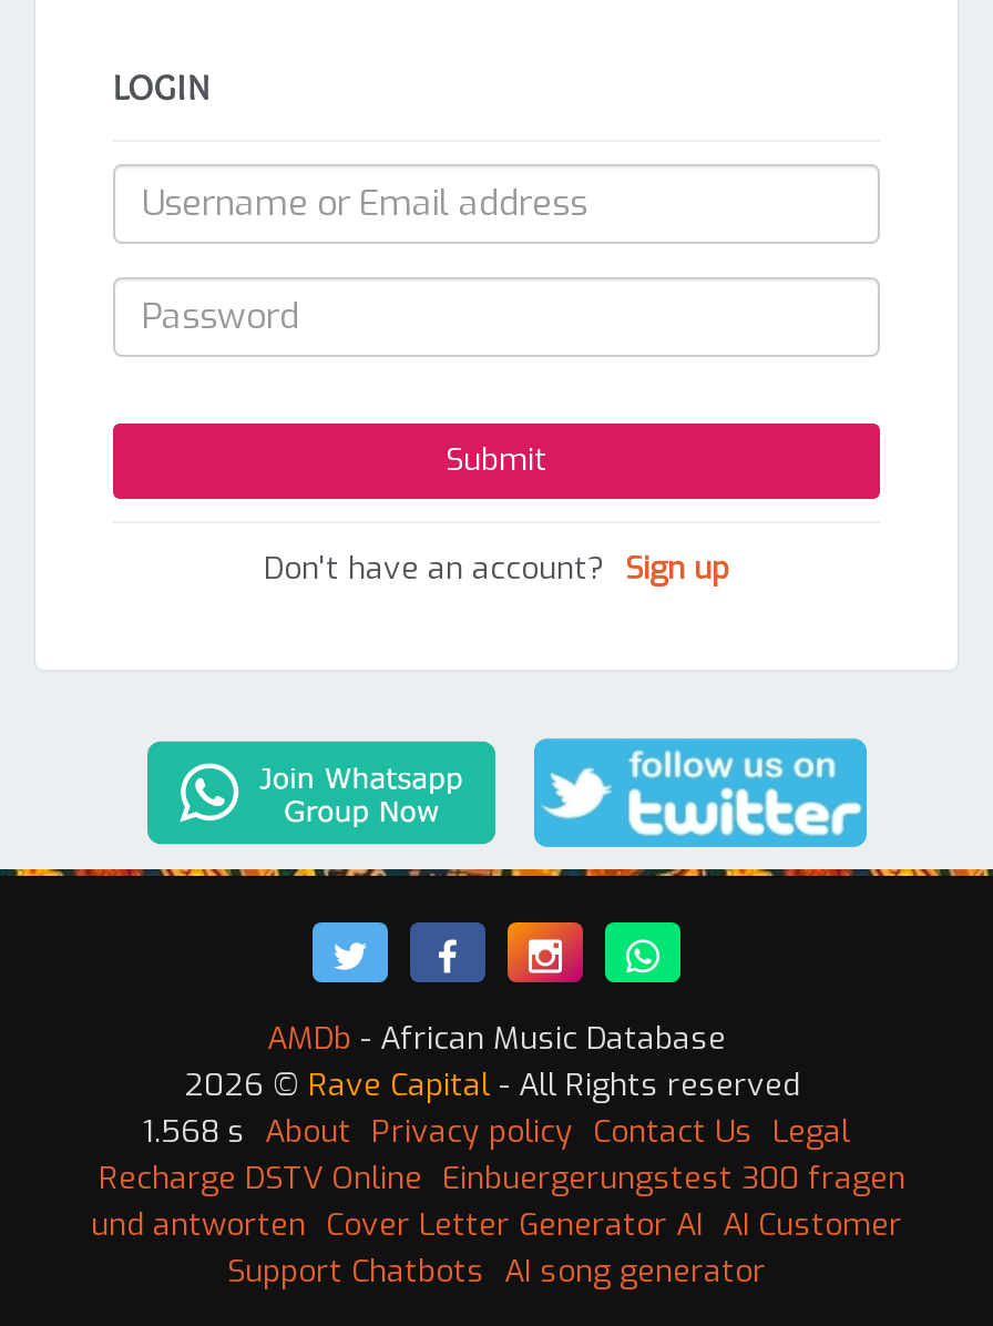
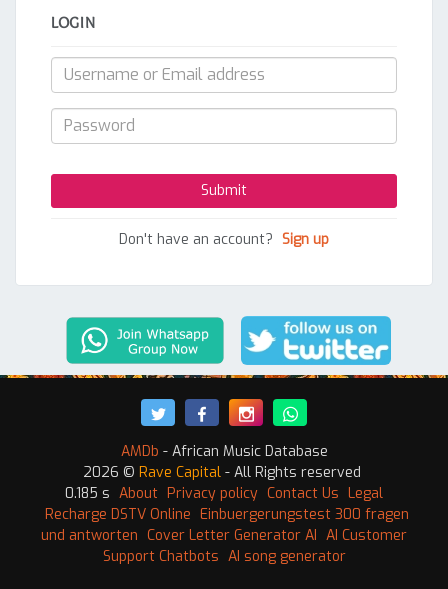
[143,1112,850,1154] 1.568 s About Privacy policy Contact Us Legal -> [65,484,383,503] 0.185 s About Privacy policy Contact Us Legal

